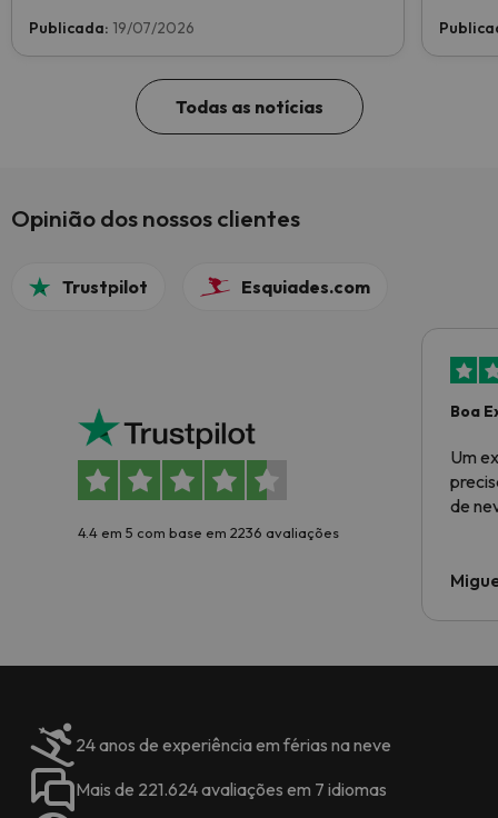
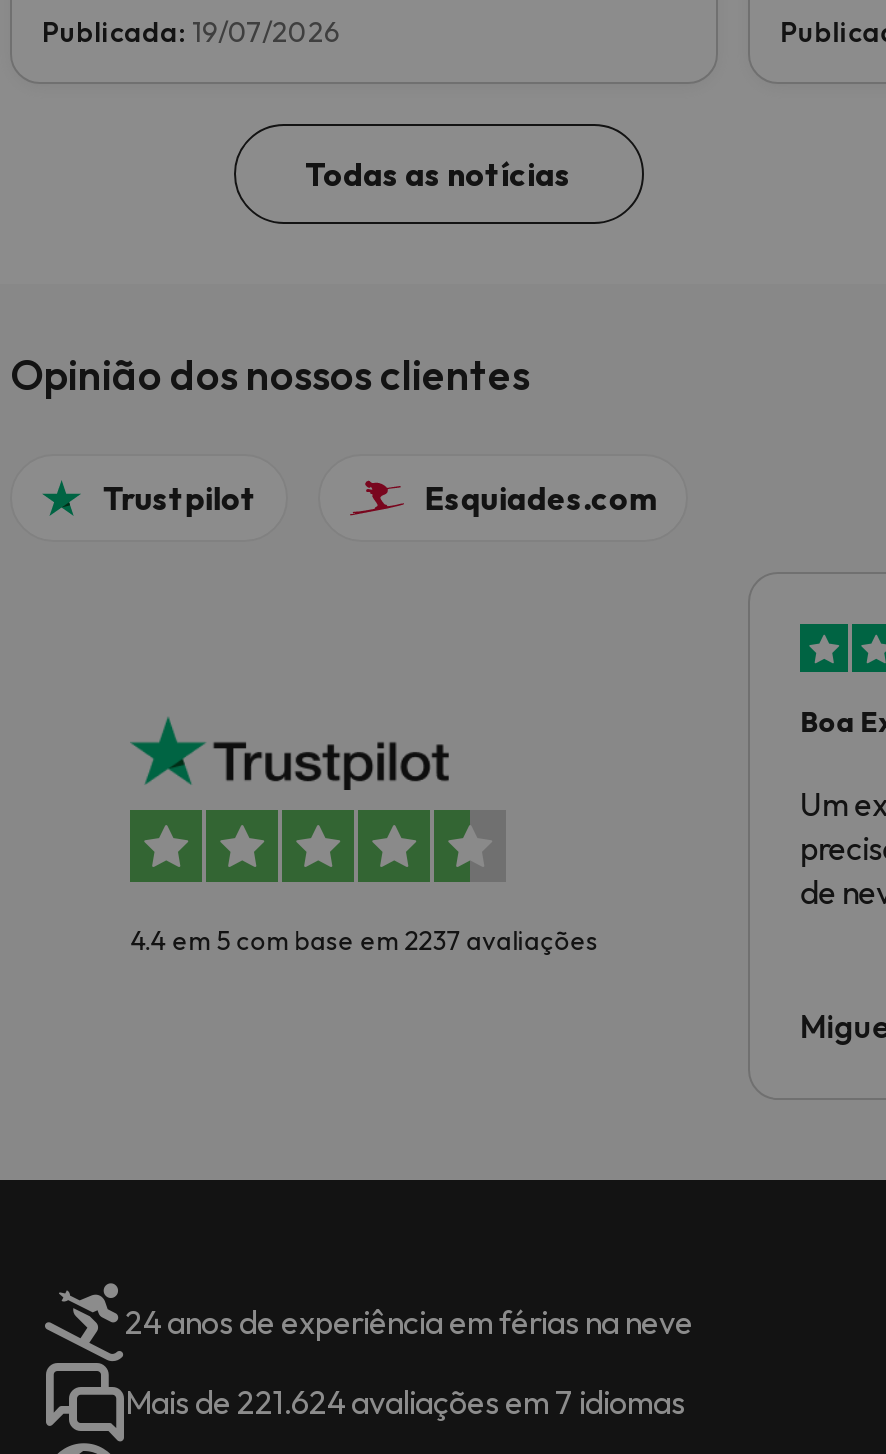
[77,524,339,542] 4.4 em 5 com base em 2236 avaliações -> [130,925,598,957] 4.4 em 5 com base em 2237 avaliações

